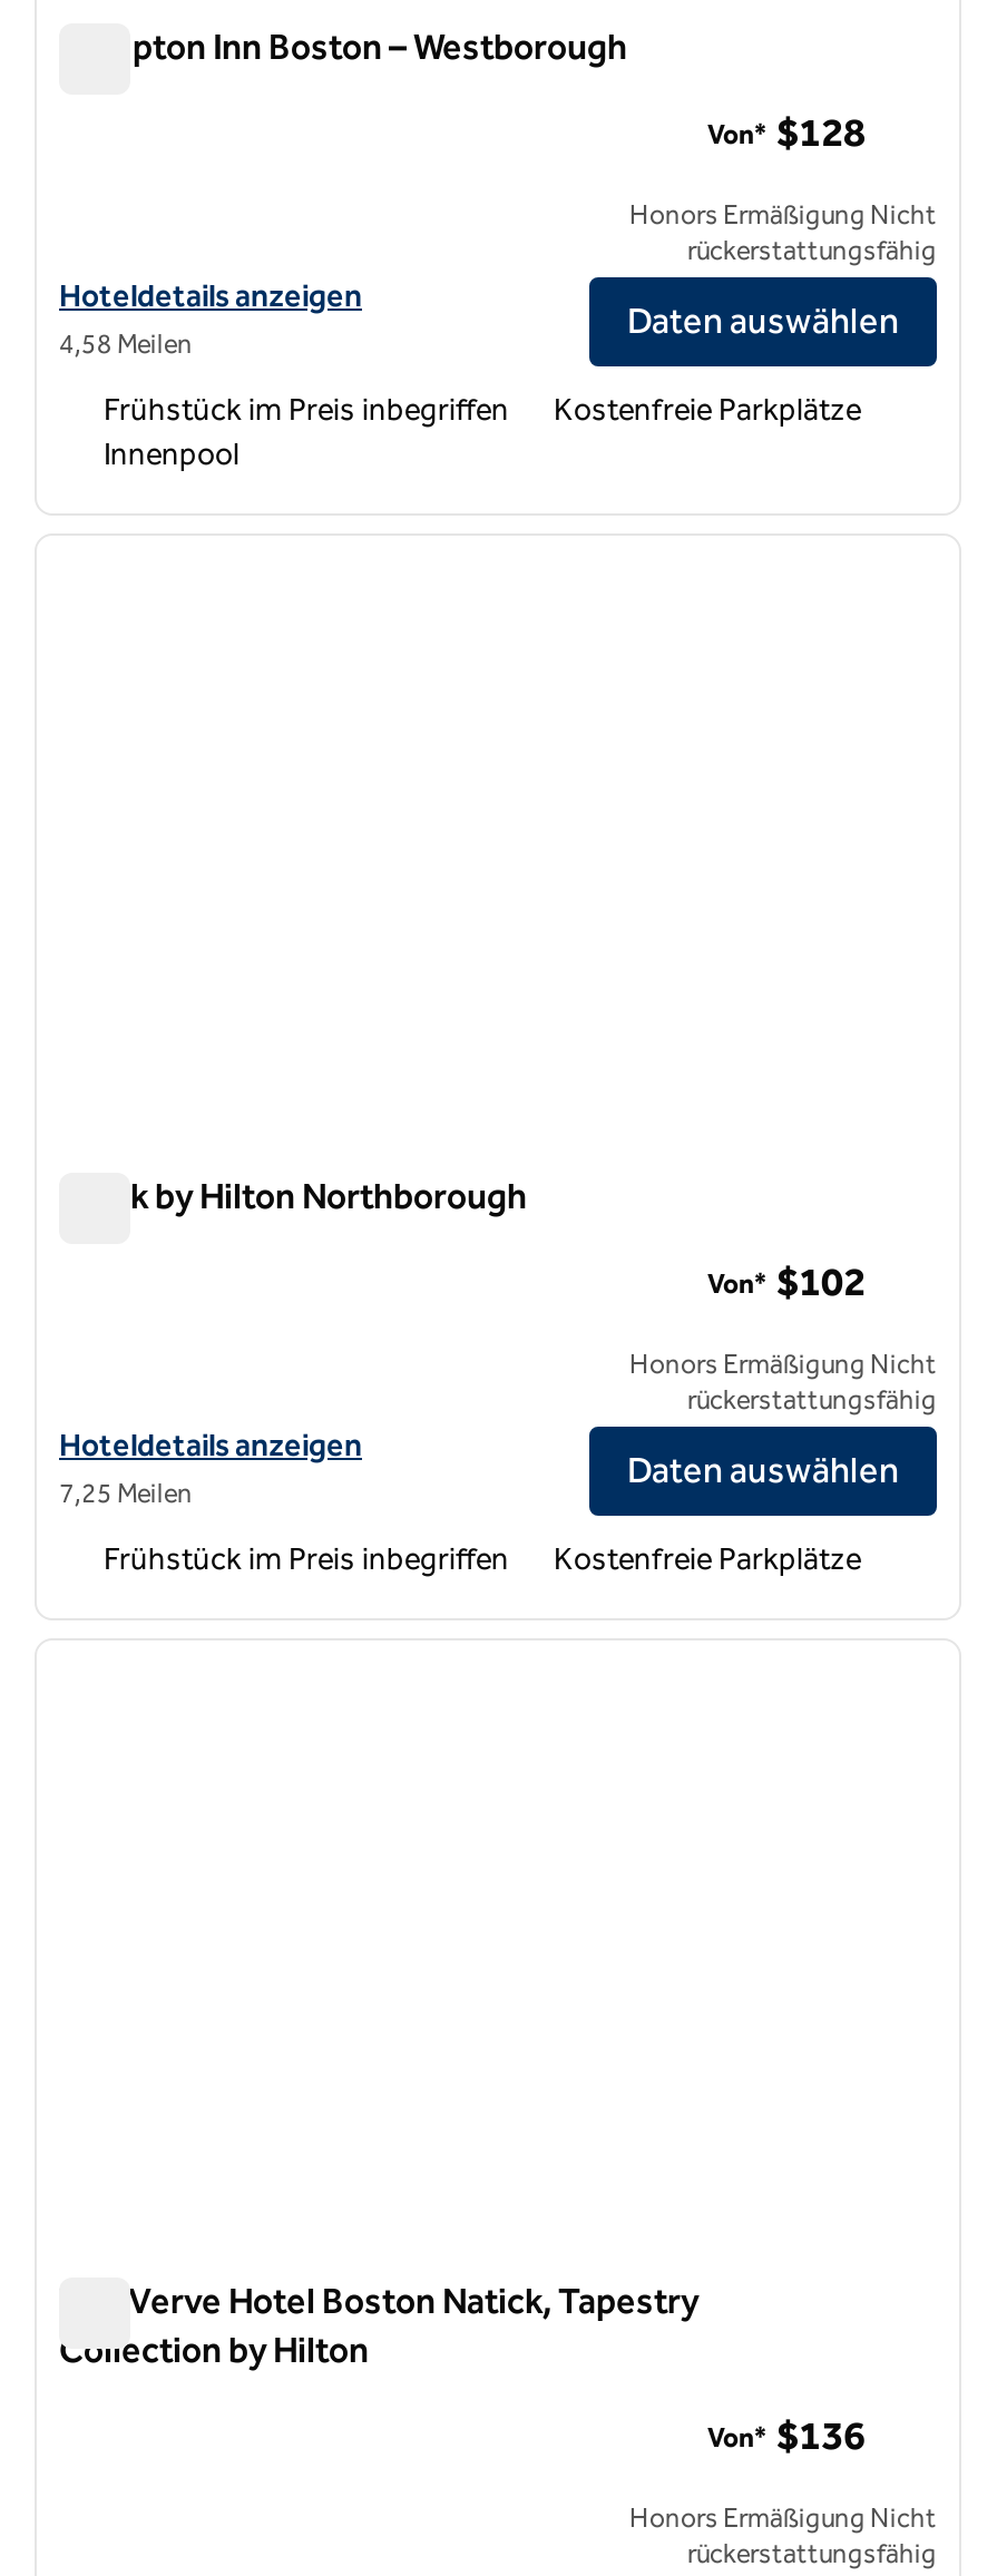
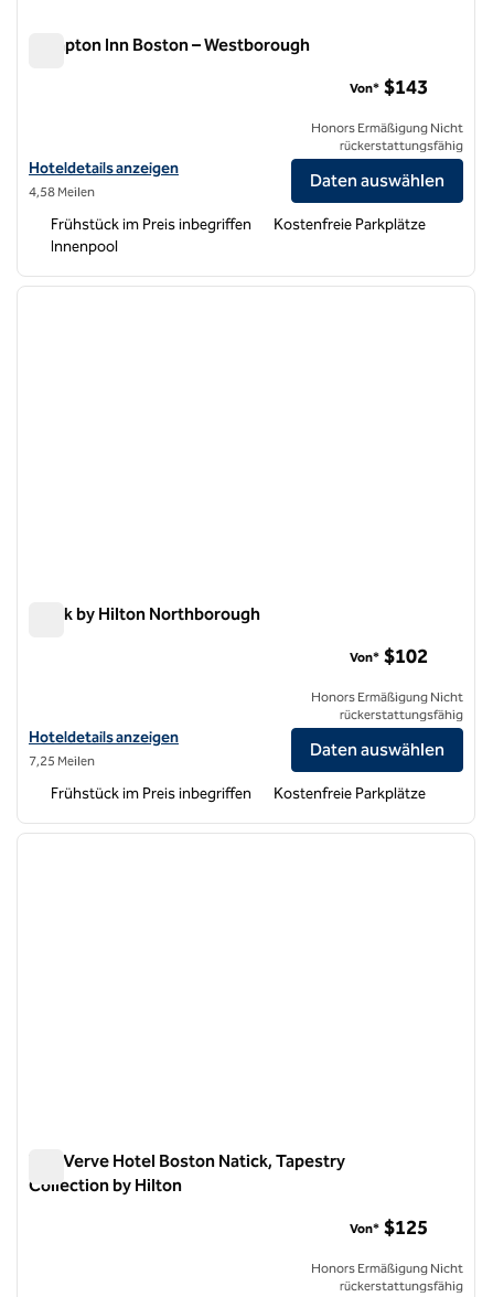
[707,109,866,158] Von* $128 -> [350,75,428,100] Von* $143
[707,2412,866,2461] Von* $136 -> [350,1216,428,1240] Von* $125

